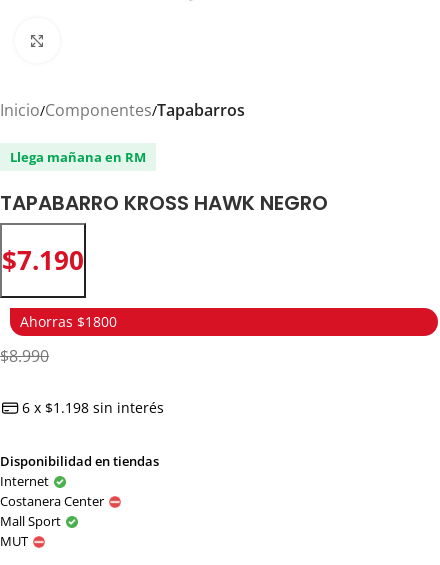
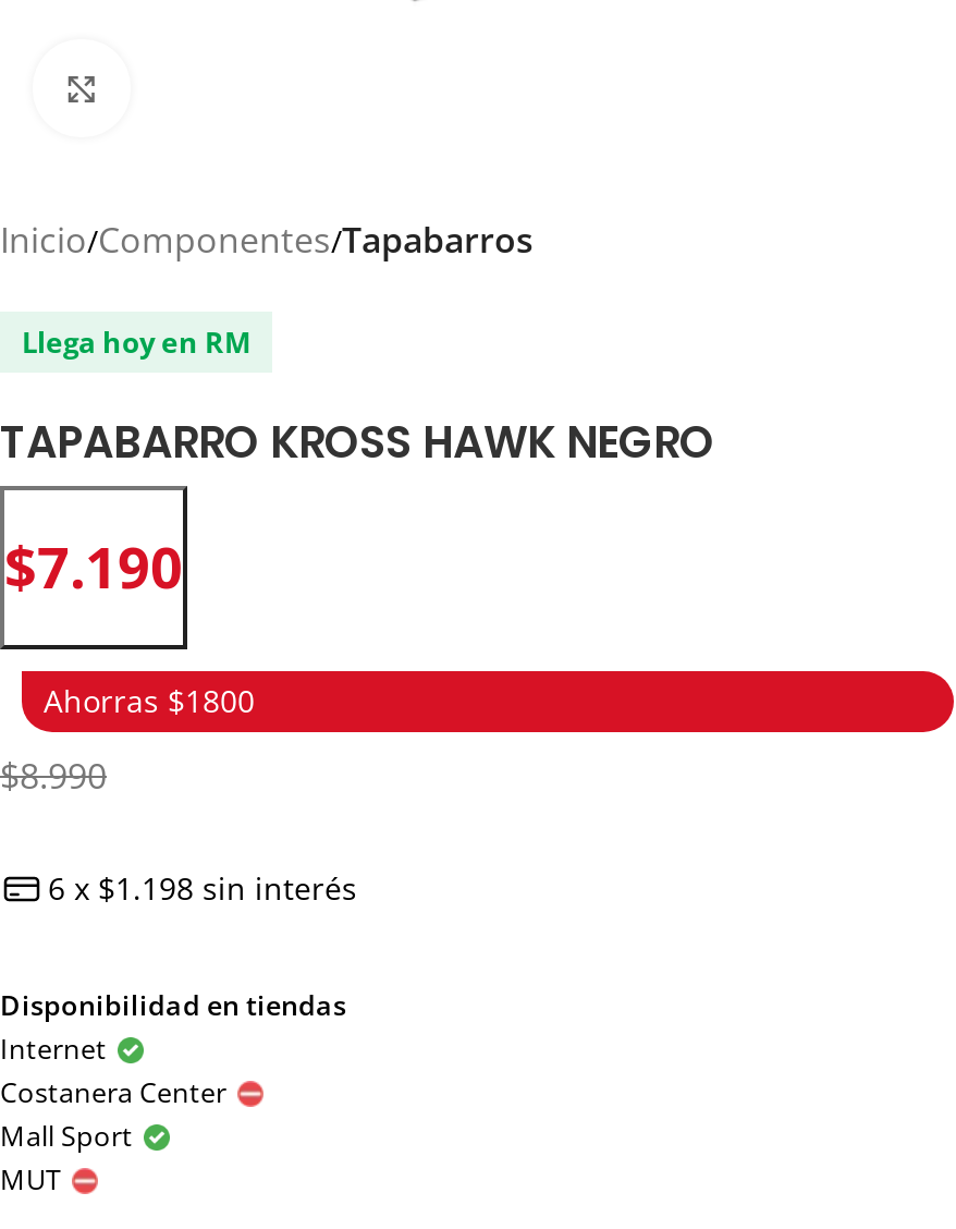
[10,148,146,166] Llega mañana en RM -> [22,323,250,362] Llega hoy en RM

